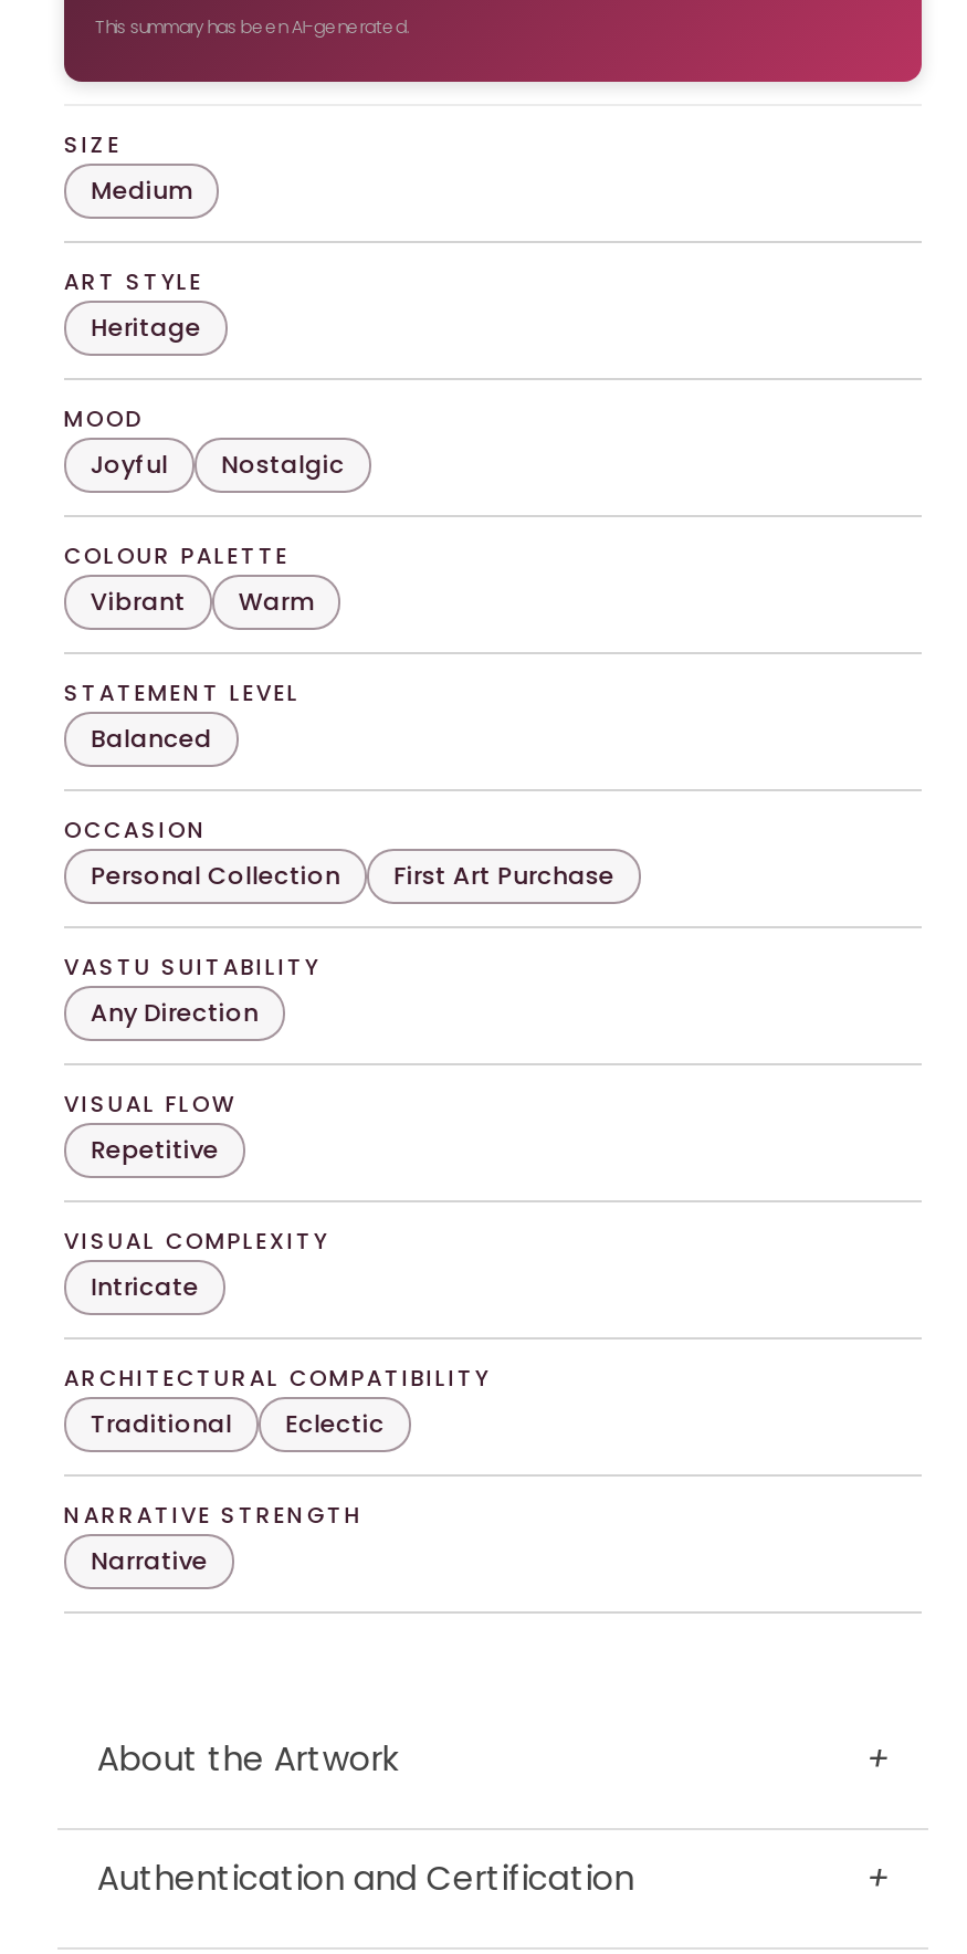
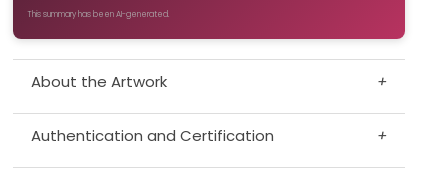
[64,129,614,1579] SIZE | Medium | ART STYLE | Heritage | MOOD | Joyful | Nostalgic | COLOUR PALETTE | Vibrant | Warm | STATEMENT LEVEL | Balanced | OCCASION | Personal Collection | First Art Purchase | VASTU SUITABILITY | Any Direction | VISUAL FLOW | Repetitive | VISUAL COMPLEXITY | Intricate | ARCHITECTURAL COMPATIBILITY | Traditional | Eclectic | NARRATIVE STRENGTH | Narrative -> none

